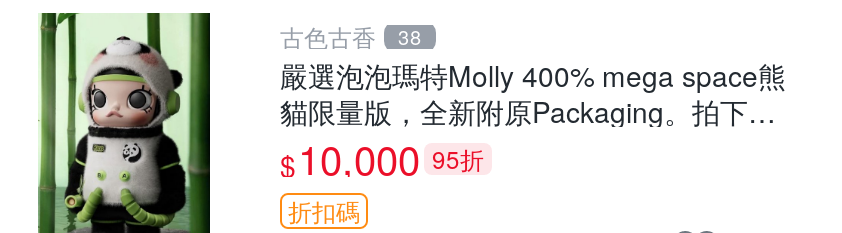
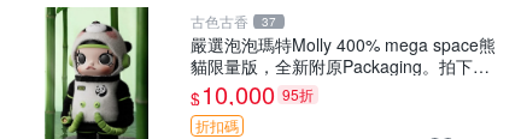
[280,19,422,53] 古色古香 38 -> [191,11,276,31] 古色古香 37

